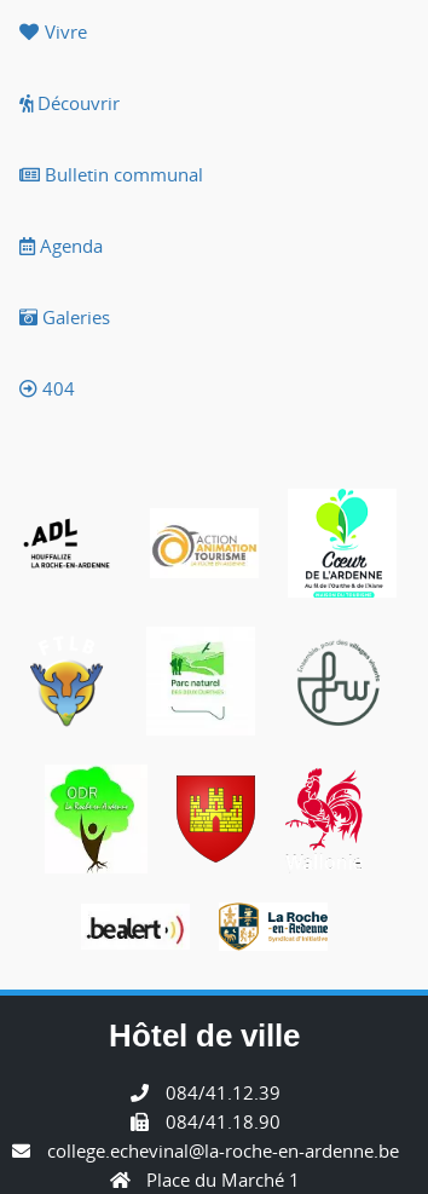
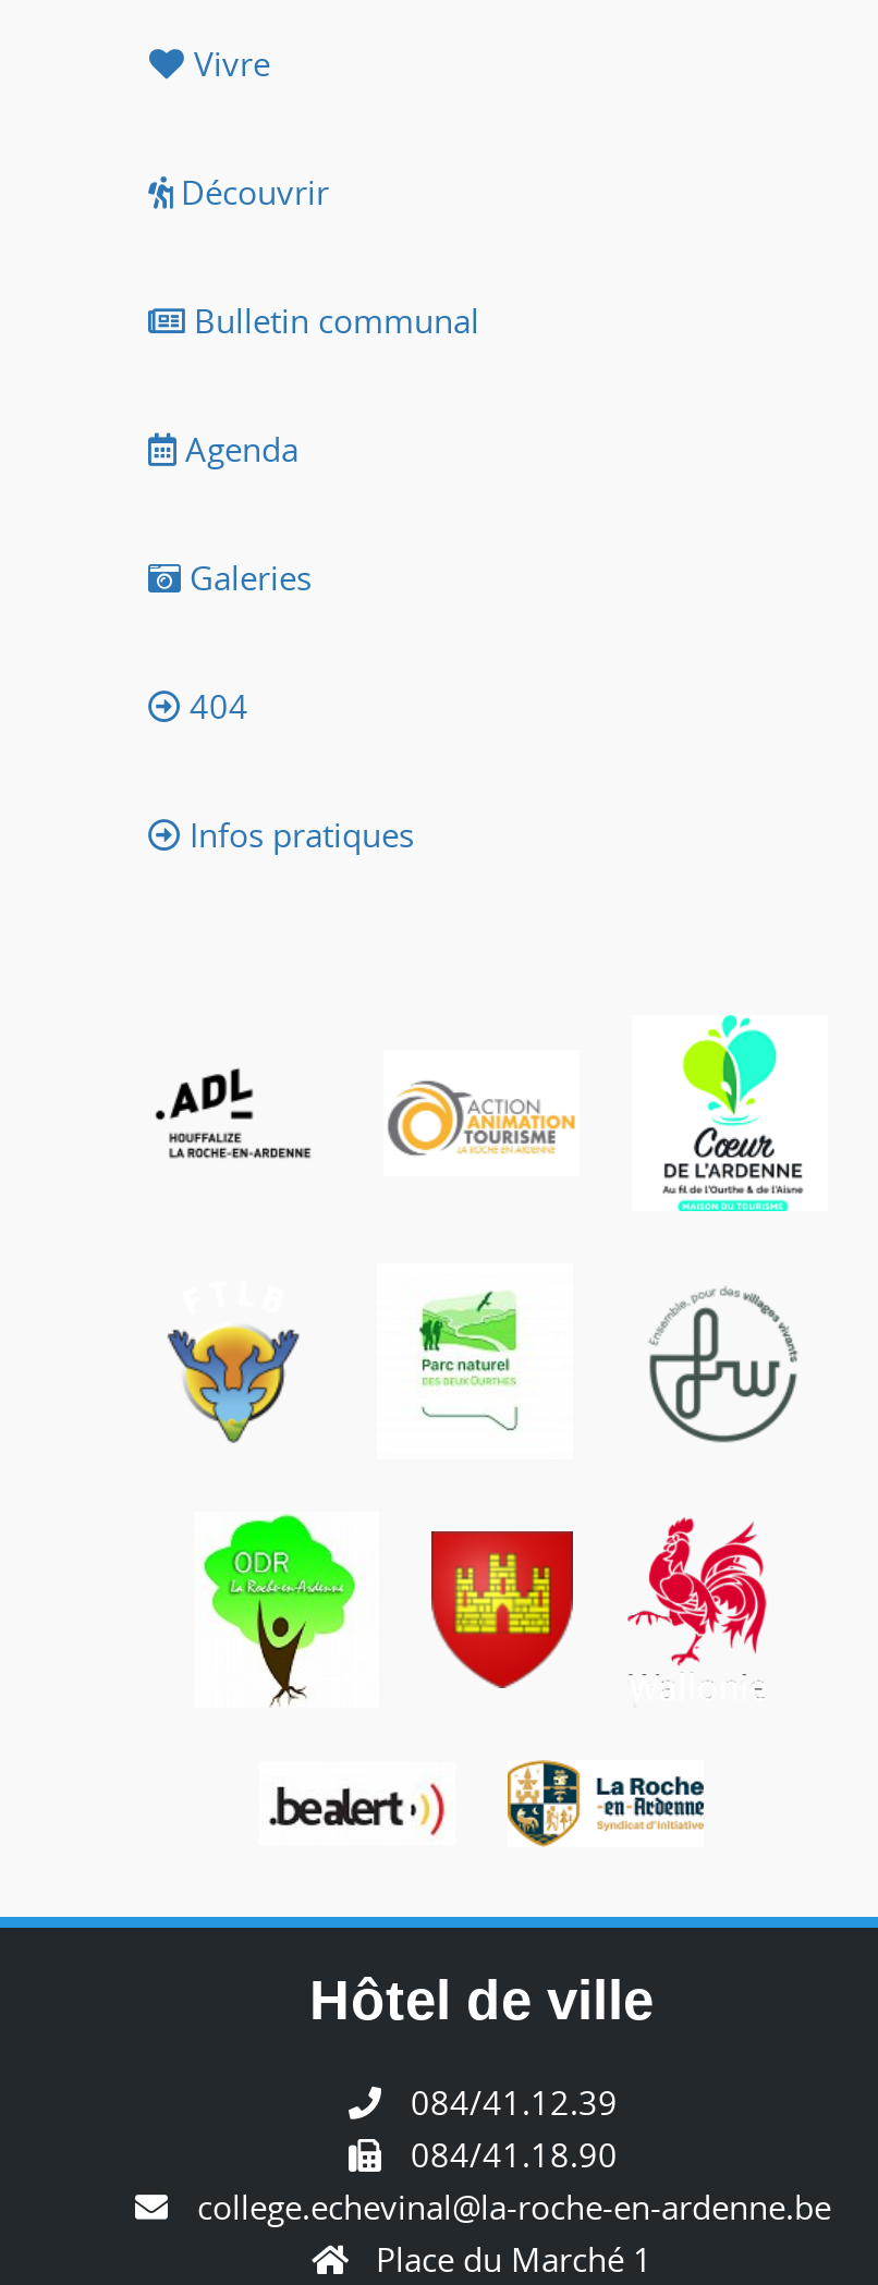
none -> [181,812,414,856] Infos pratiques

